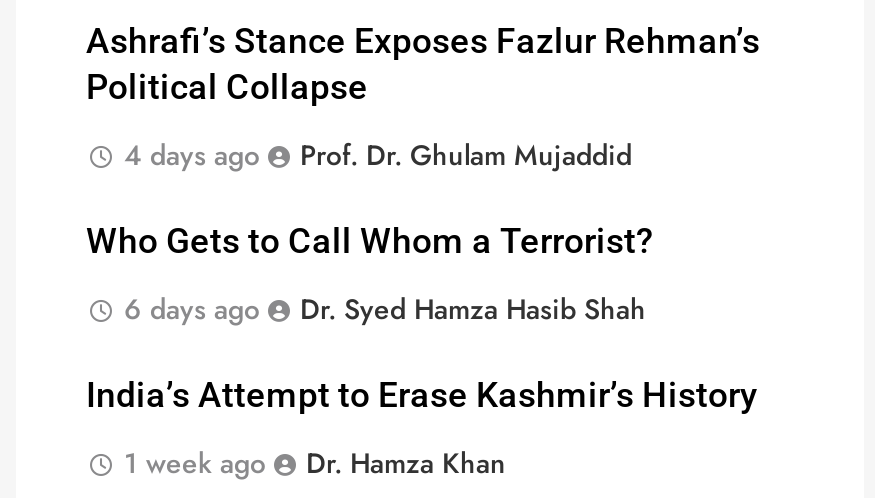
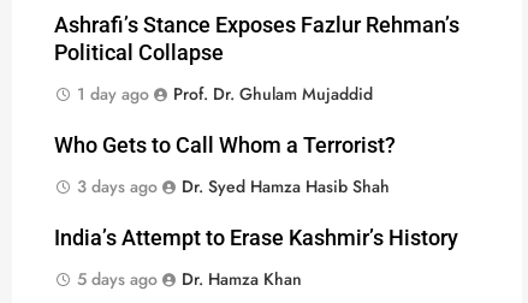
[124,134,632,174] 4 days ago Prof. Dr. Ghulam Mujaddid -> [77,81,373,105] 1 day ago Prof. Dr. Ghulam Mujaddid
[124,288,646,328] 6 days ago Dr. Syed Hamza Hasib Shah -> [77,174,390,198] 3 days ago Dr. Syed Hamza Hasib Shah
[124,442,506,482] 1 week ago Dr. Hamza Khan -> [77,266,302,290] 5 days ago Dr. Hamza Khan

